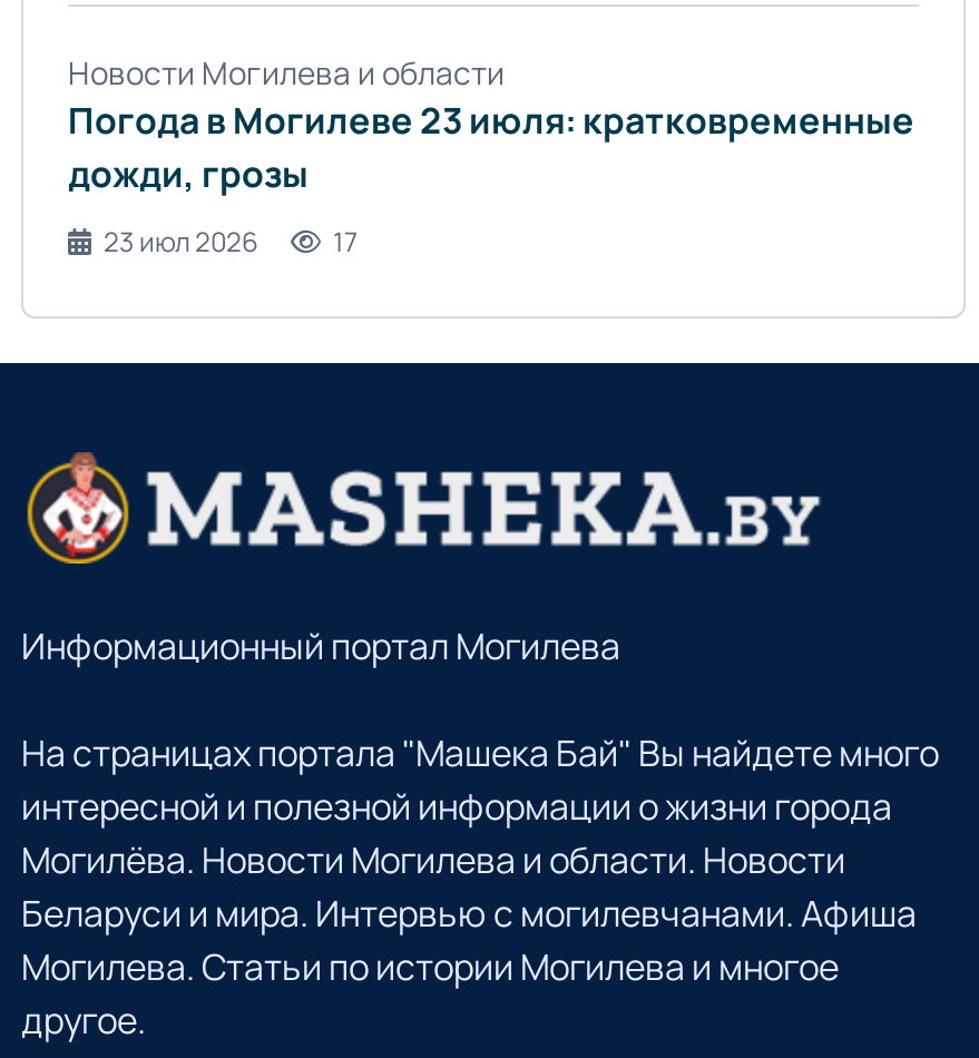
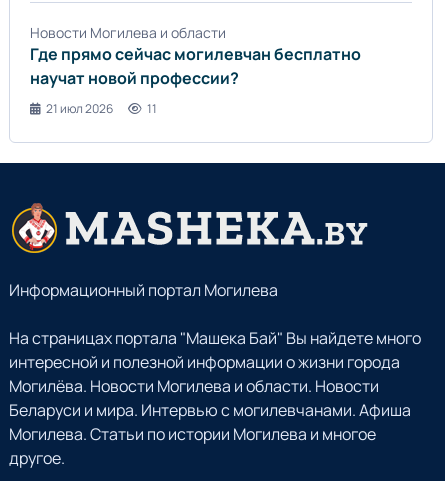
[68,95,914,197] Погода в Могилеве 23 июля: кратковременные | дожди, грозы -> [30,42,361,88] Где прямо сейчас могилевчан бесплатно | научат новой профессии?
[104,222,358,259] 23 июл 2026 | 17 -> [46,99,157,116] 21 июл 2026 | 11

